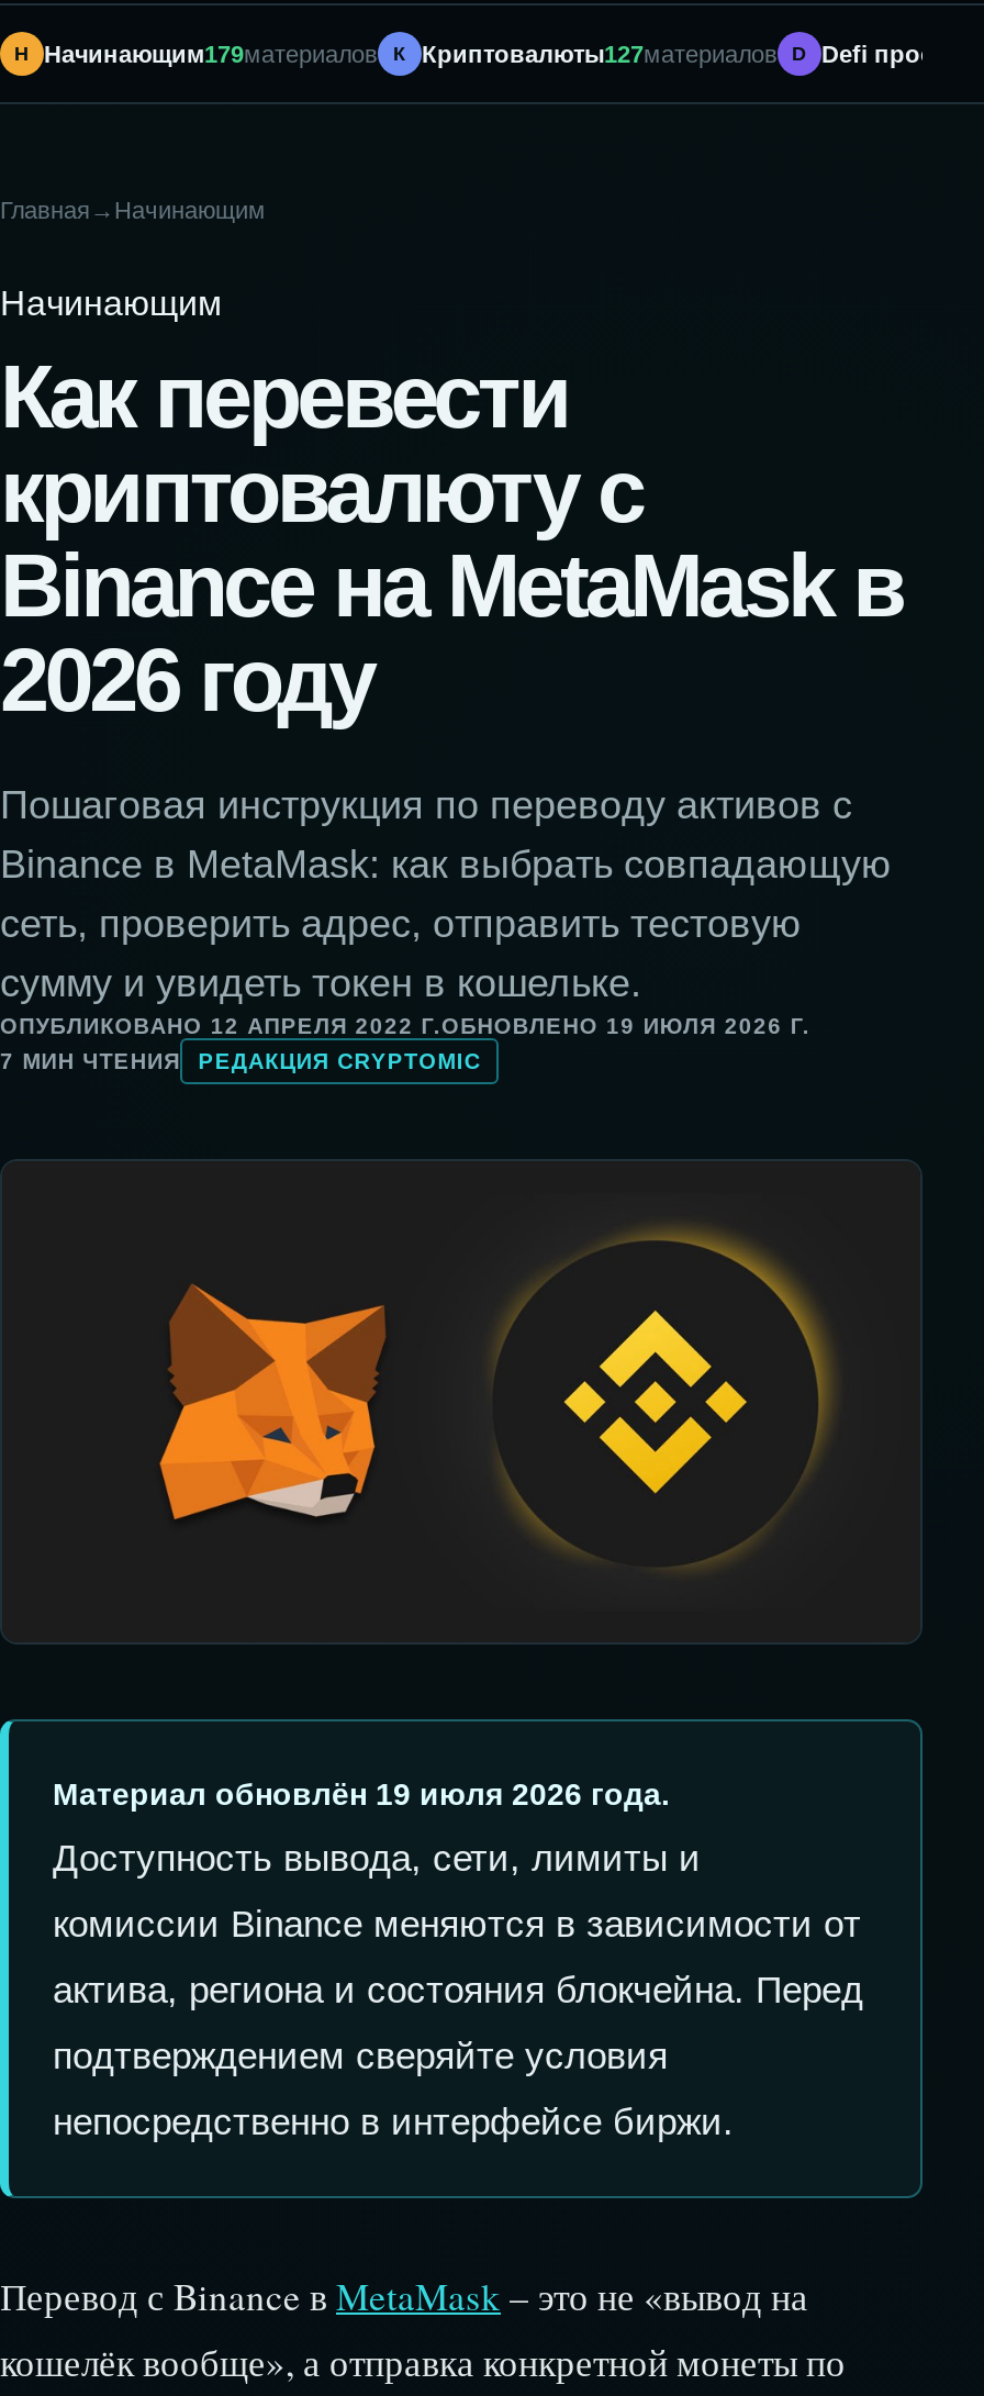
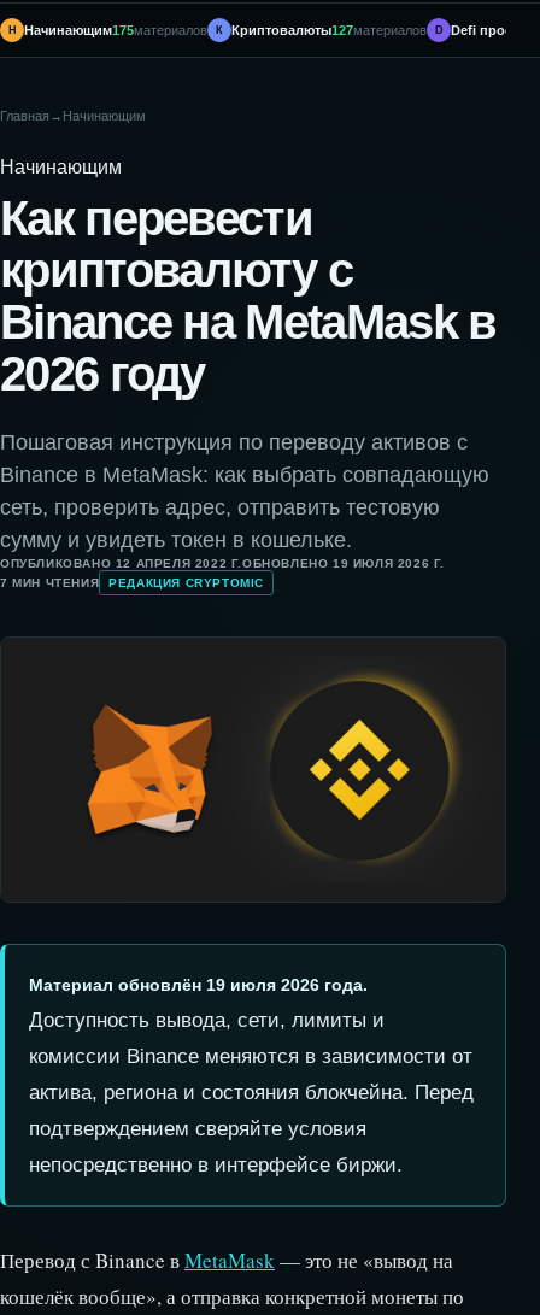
[44,41,378,67] Начинающим179материалов -> [24,23,207,37] Начинающим175материалов
[0,2270,808,2321] Перевод с Binance в MetaMask – это не «вывод на -> [0,1246,453,1274] Перевод с Binance в MetaMask — это не «вывод на

